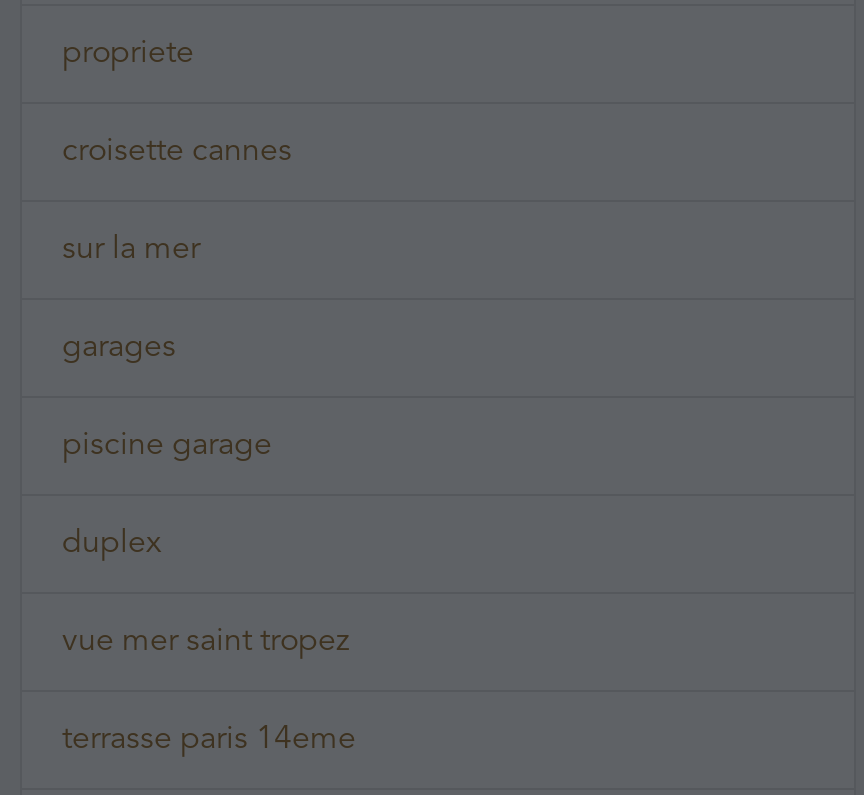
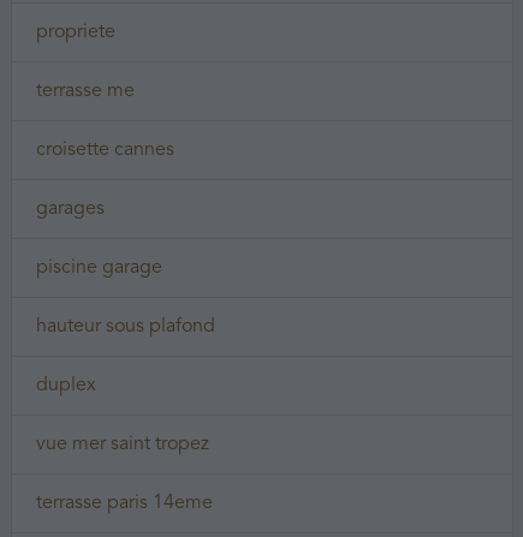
none -> [36,82,135,101] terrasse me
[62,234,200,266] sur la mer -> none
none -> [36,317,215,336] hauteur sous plafond

